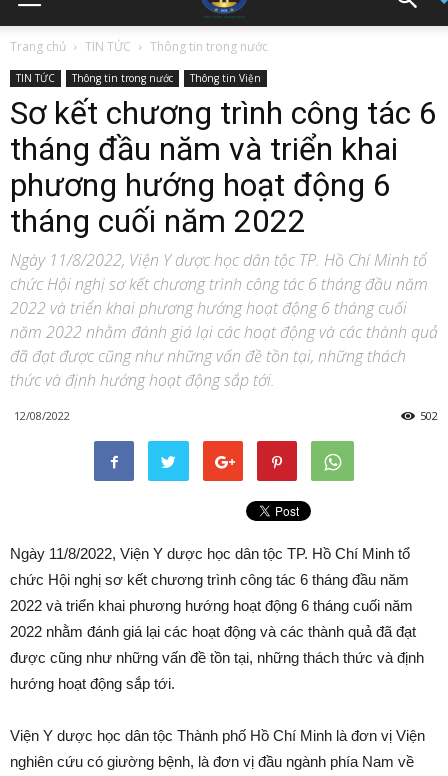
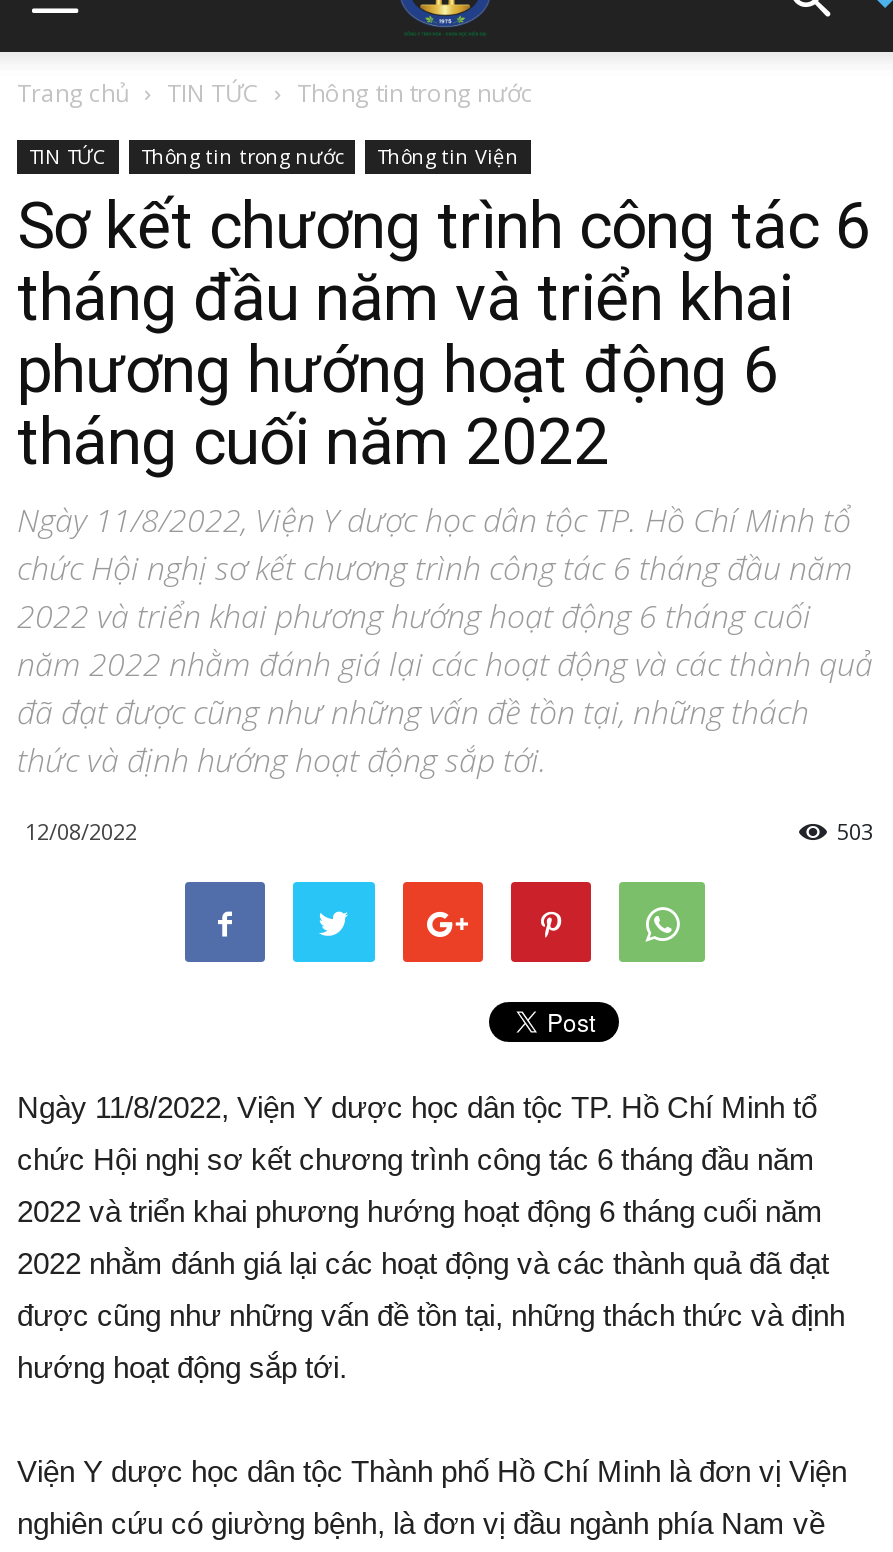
[420,408,438,423] 502 -> [837,816,873,846] 503

